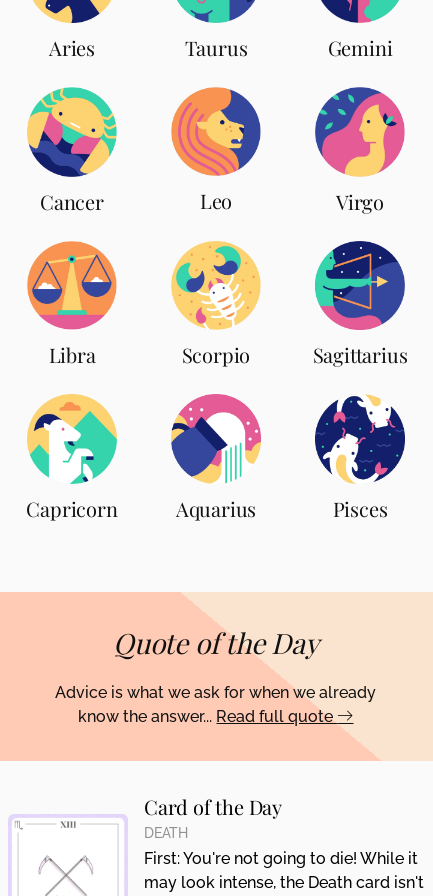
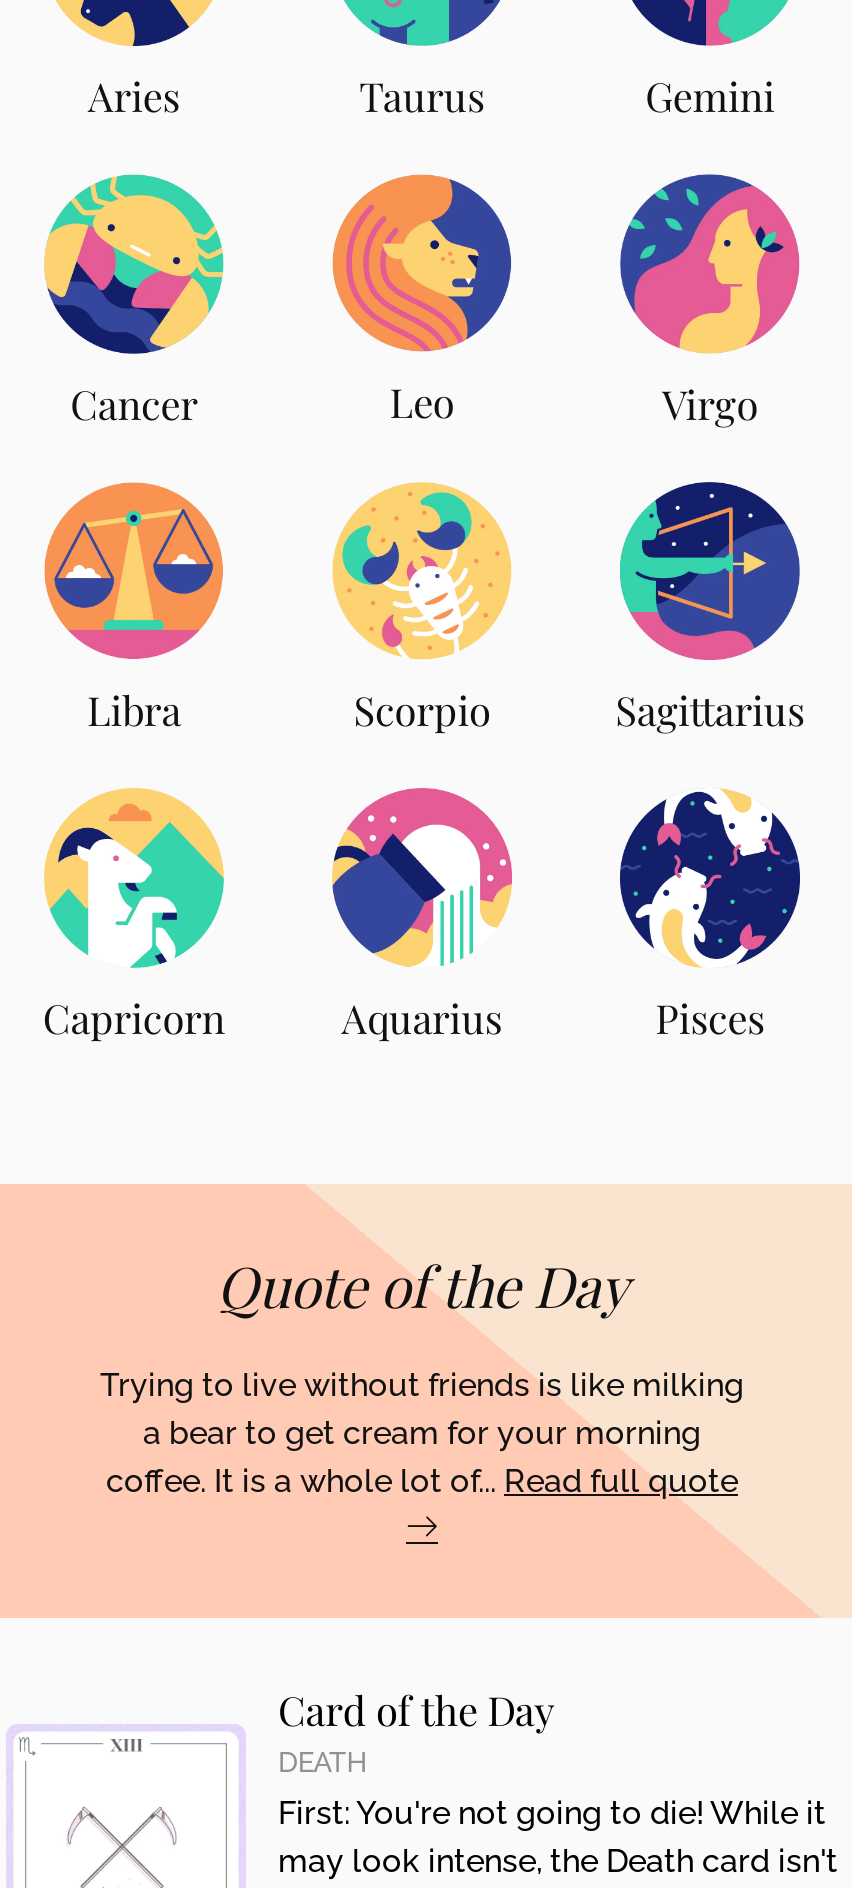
[55,683,376,726] Advice is what we ask for when we already | know the answer... Read full quote -> [100,1366,744,1500] Trying to live without friends is like milking | a bear to get cream for your morning | coffee. It is a whole lot of... Read full quote

